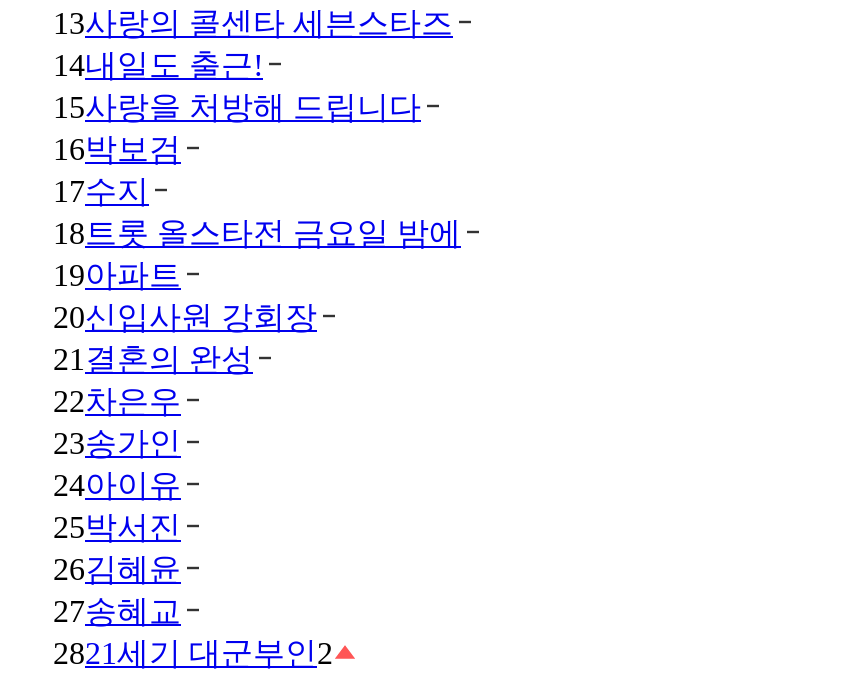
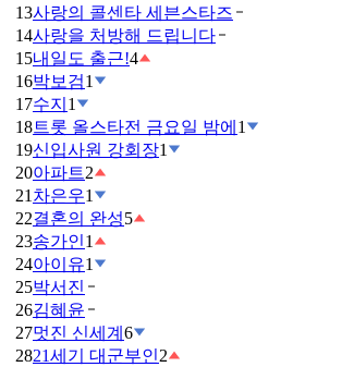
[53,47,461,501] 14내일도 출근! | 15사랑을 처방해 드립니다 | 16박보검 | 17수지 | 18 트롯 올스타전 금요일 밤에 | 19아파트 | 20신입사원 강회장 | 21 결혼의 완성 | 22차은우 | 23송가인 | 24아이유 -> [15,26,246,273] 14사랑을 처방해 드립니다 | 15내일도 출근! 4 | 16박보검 1 | 17수지 1 | 18 트롯 올스타전 금요일 밤에 1 | 19신입사원 강회장1 | 20아파트 2 | 21 차은우 1 | 22 결혼의 완성 5 | 23송가인 1 | 24아이유 1
[53,593,181,627] 27송혜교 -> [15,323,133,342] 27멋진 신세계 6

